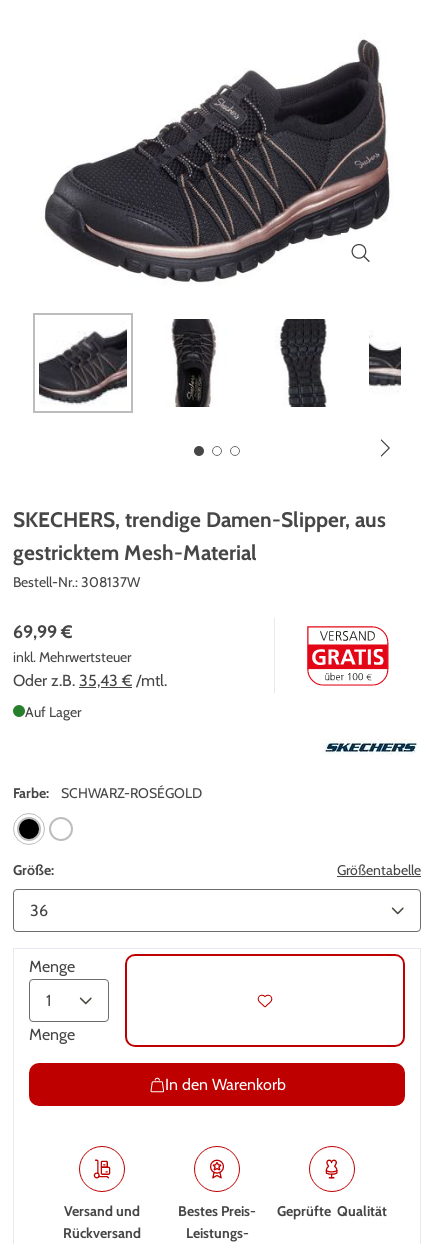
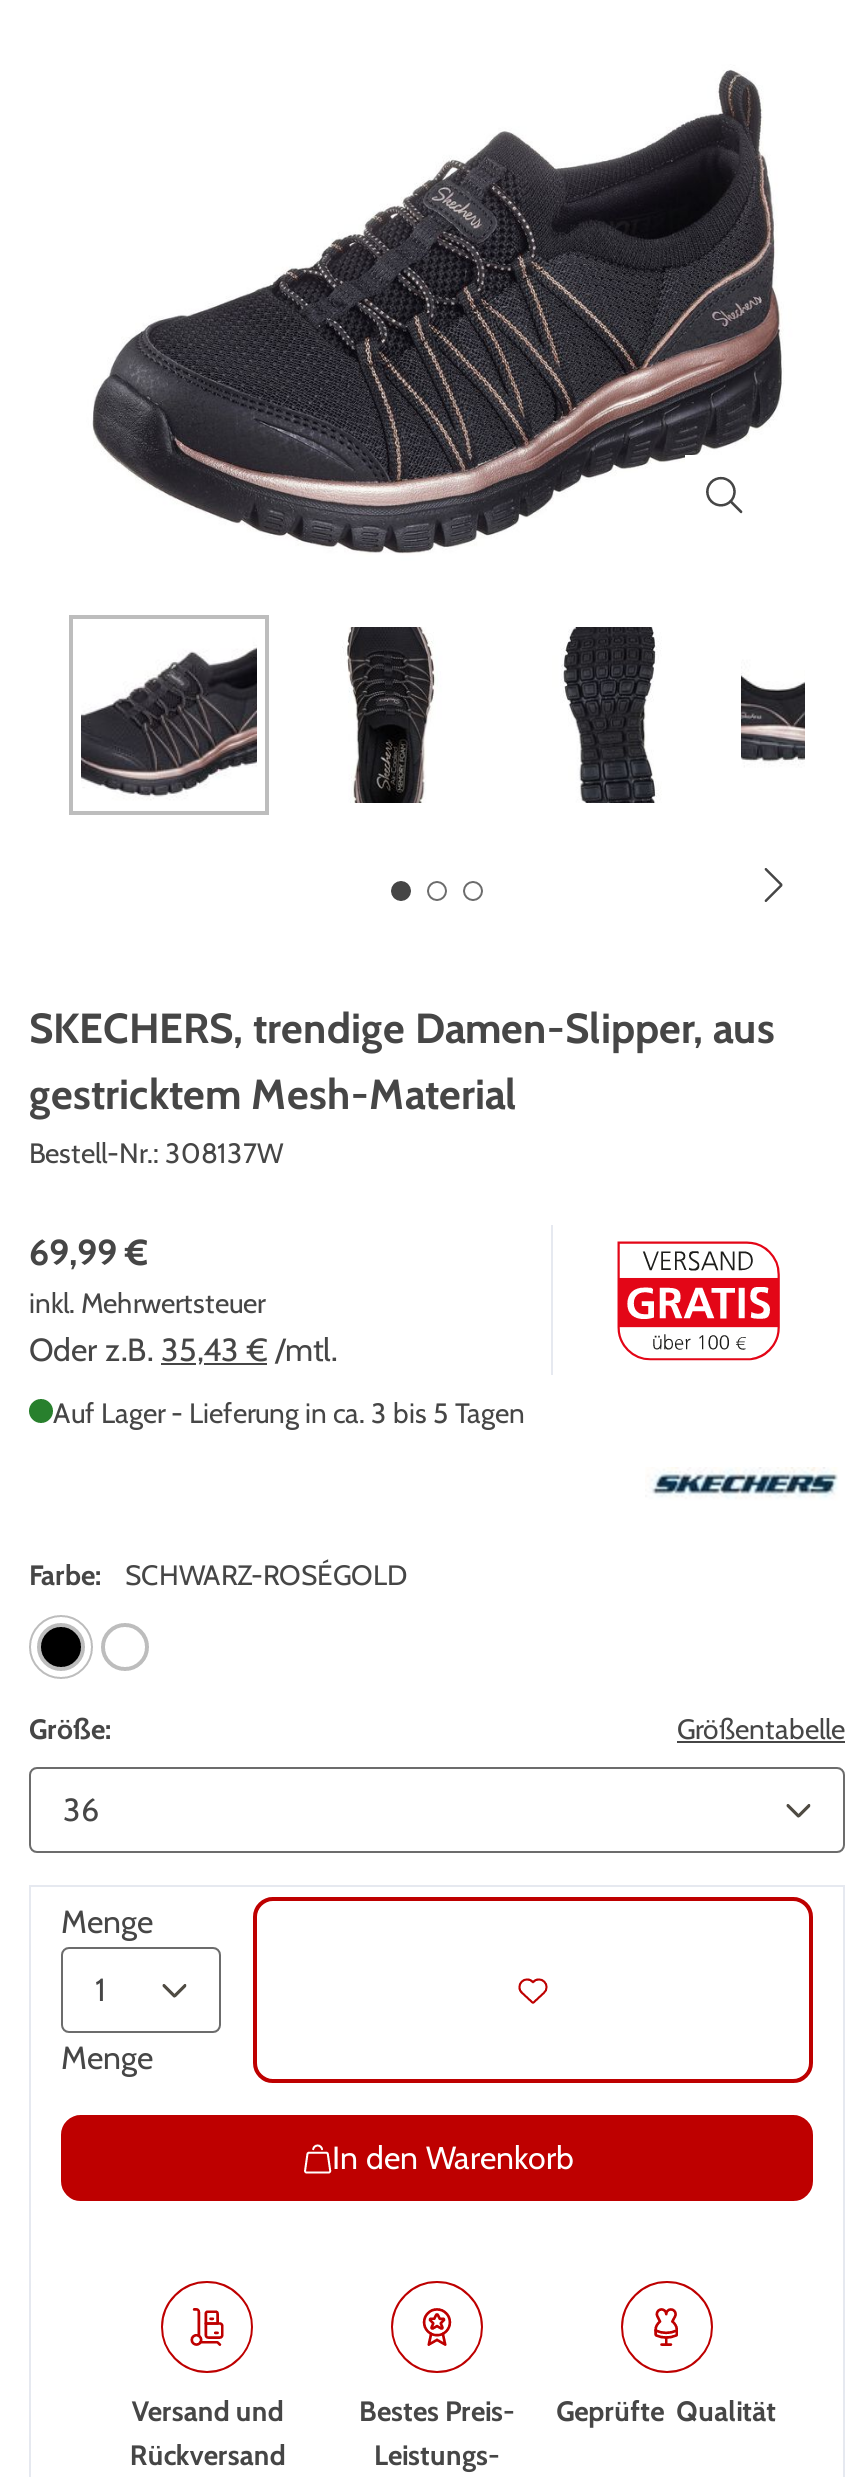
[25,703,81,721] Auf Lager -> [53,1395,525,1431] Auf Lager - Lieferung in ca. 3 bis 5 Tagen

